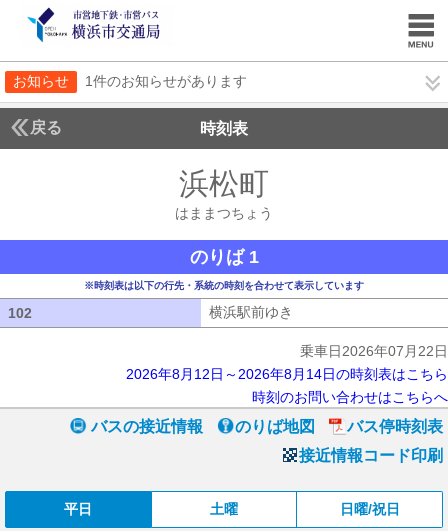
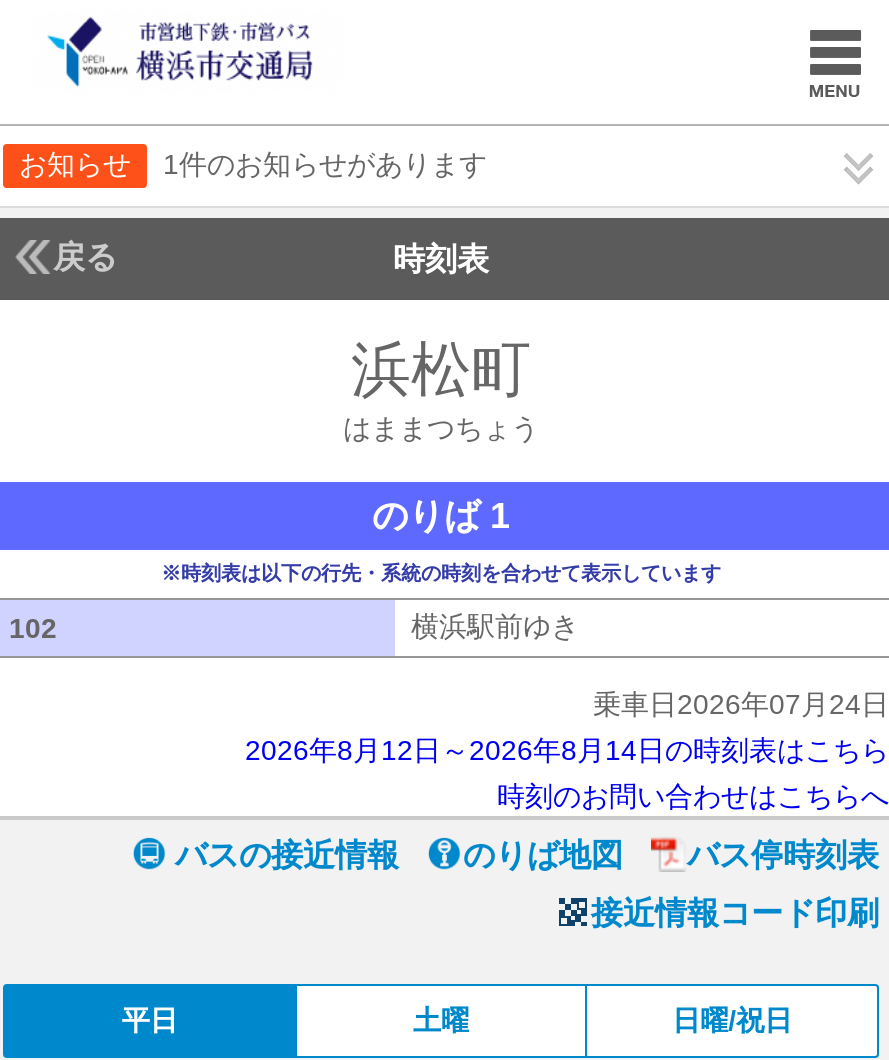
[300,343,448,359] 乗車日2026年07月22日 -> [593,688,889,720] 乗車日2026年07月24日

